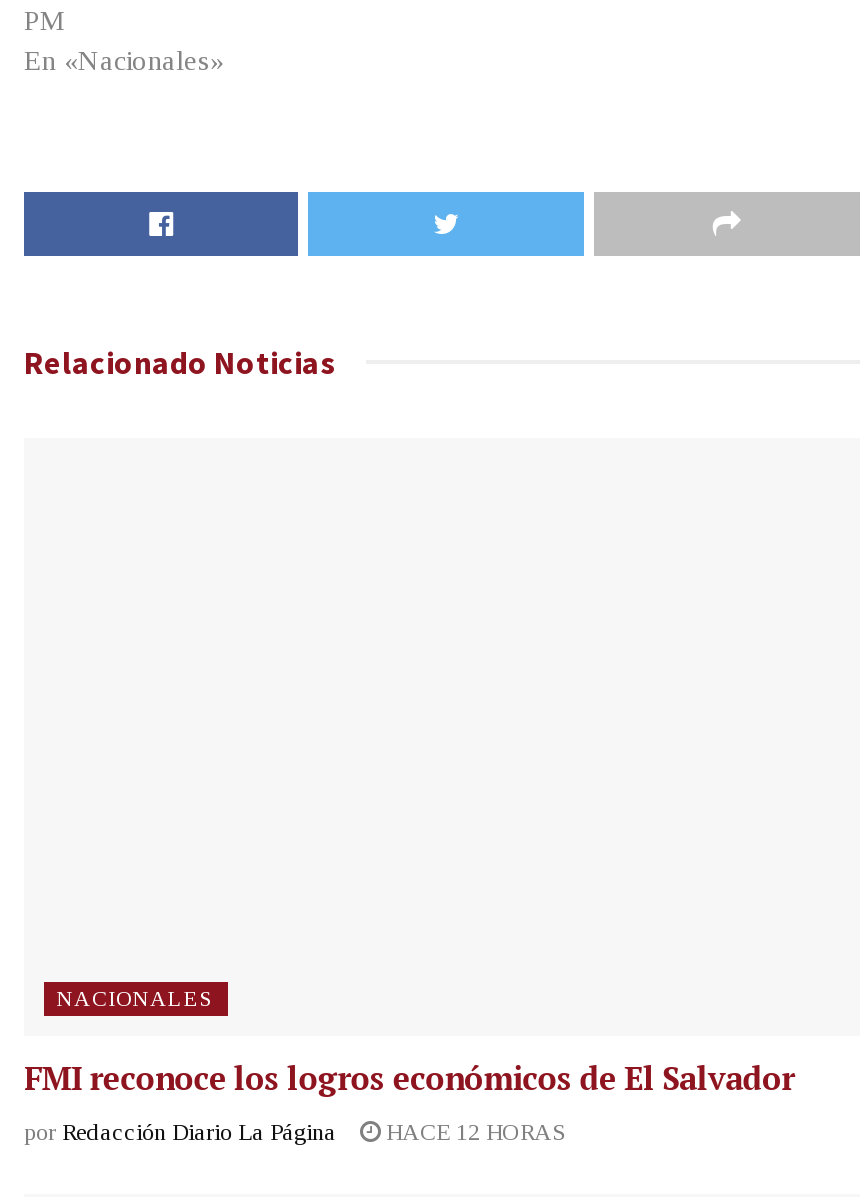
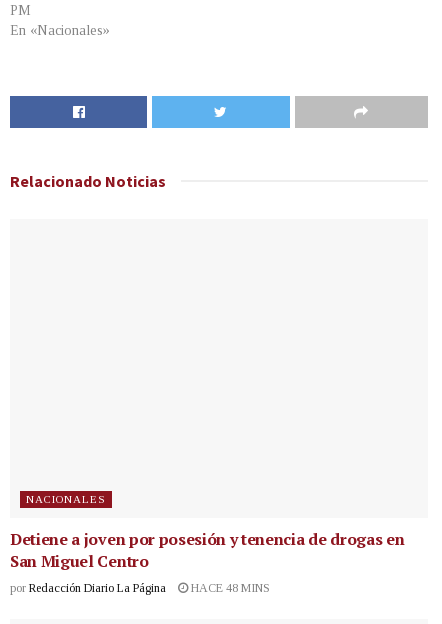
[24,1055,795,1099] FMI reconoce los logros económicos de El Salvador -> [10,528,404,572] Detiene a joven por posesión y tenencia de drogas en | San Miguel Centro
[24,1117,566,1145] por Redacción Diario La Página HACE 12 HORAS -> [10,581,270,595] por Redacción Diario La Página HACE 48 MINS

